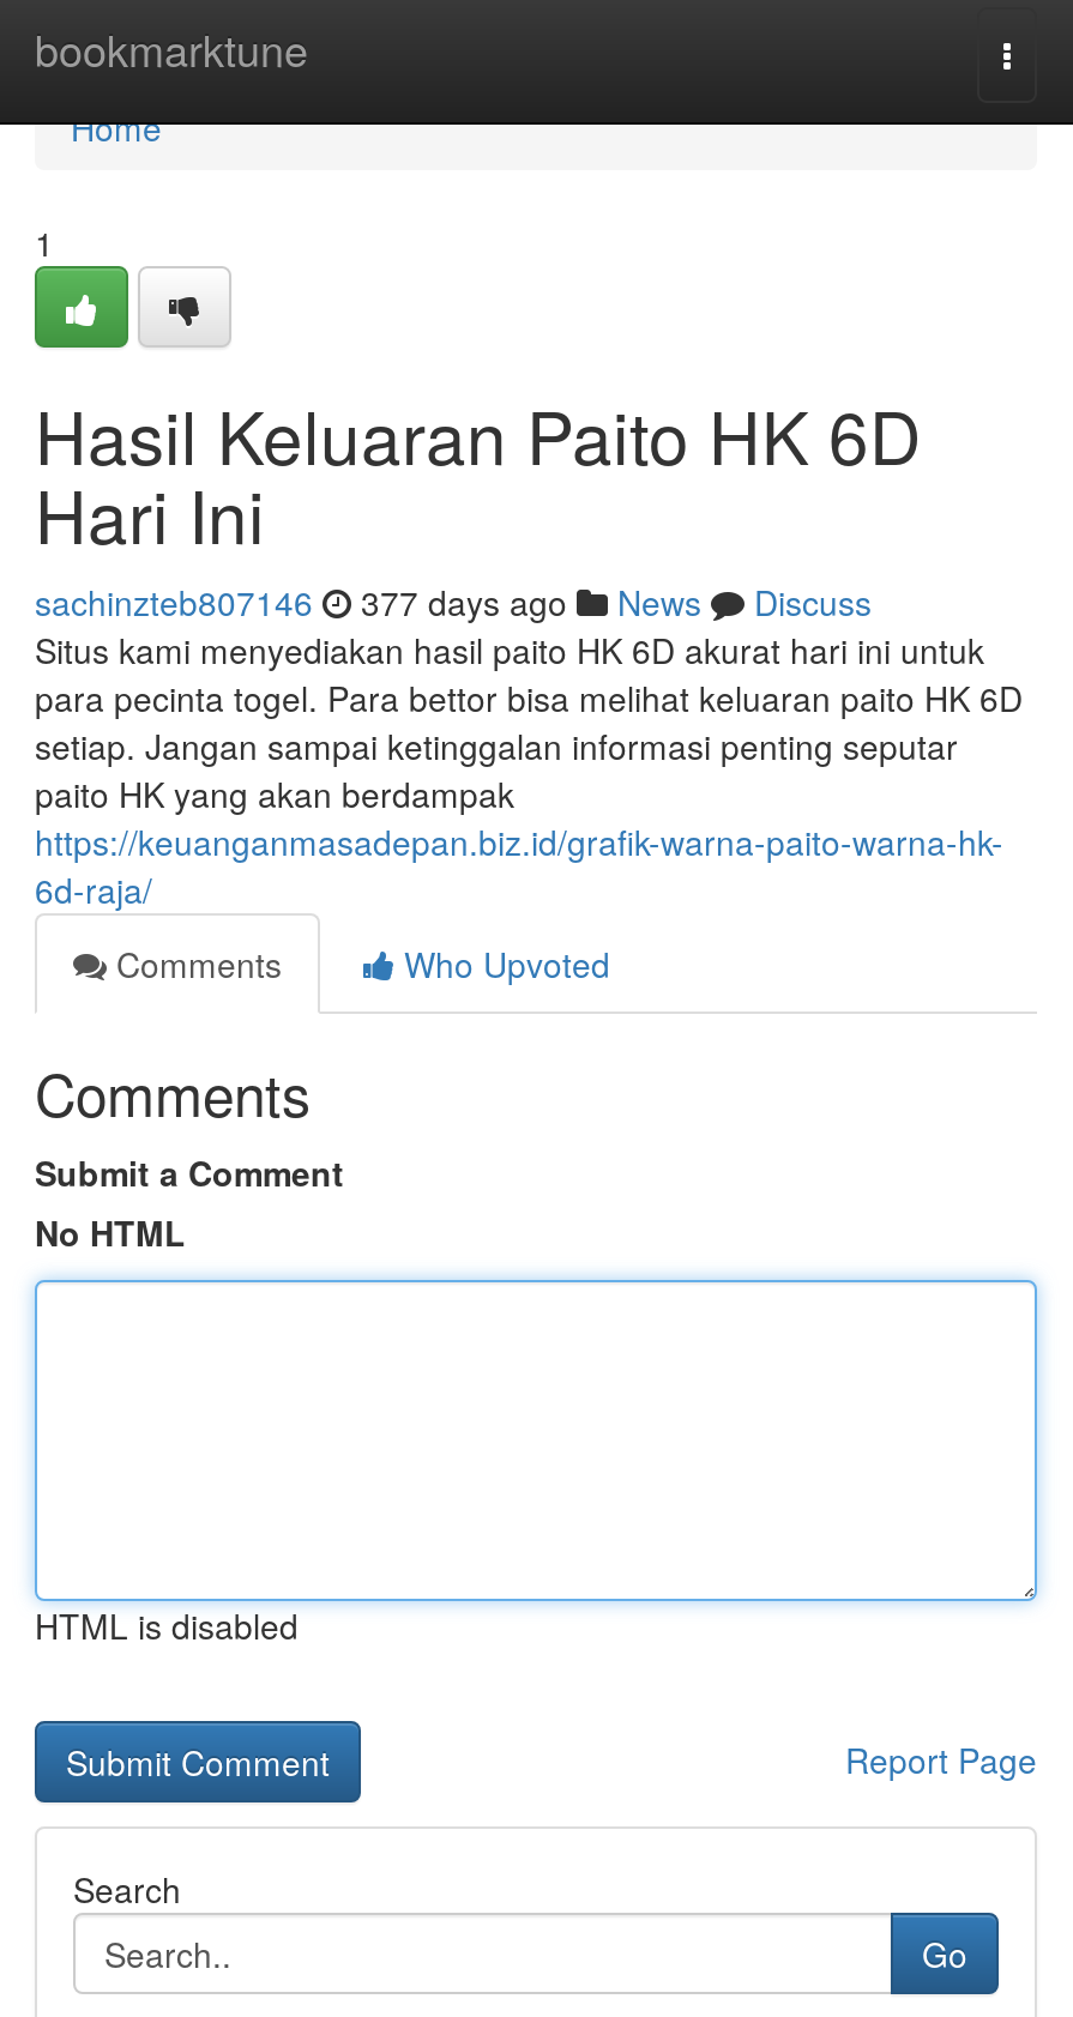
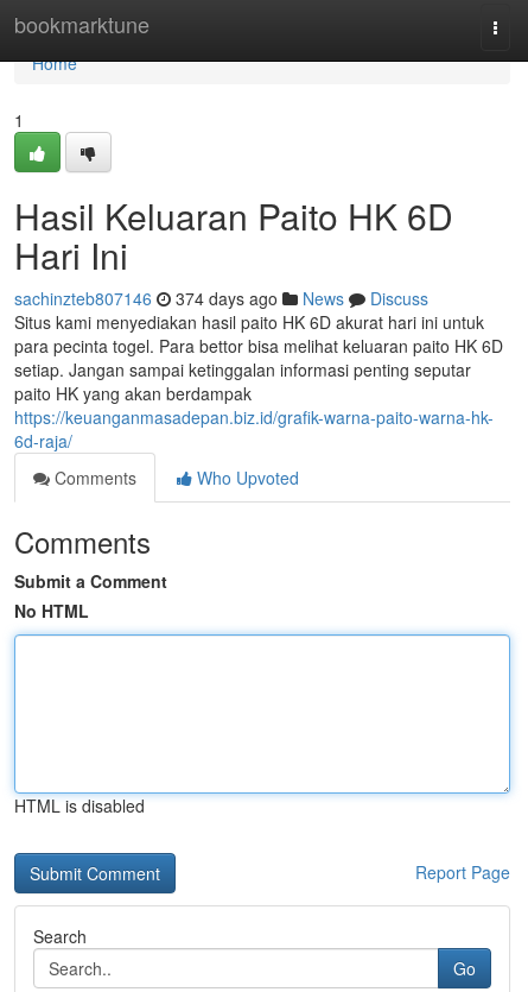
[35,578,872,626] sachinzteb807146 377 days ago News Discuss -> [14,286,428,310] sachinzteb807146 374 days ago News Discuss

